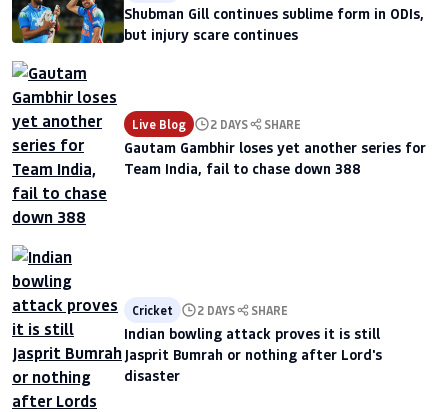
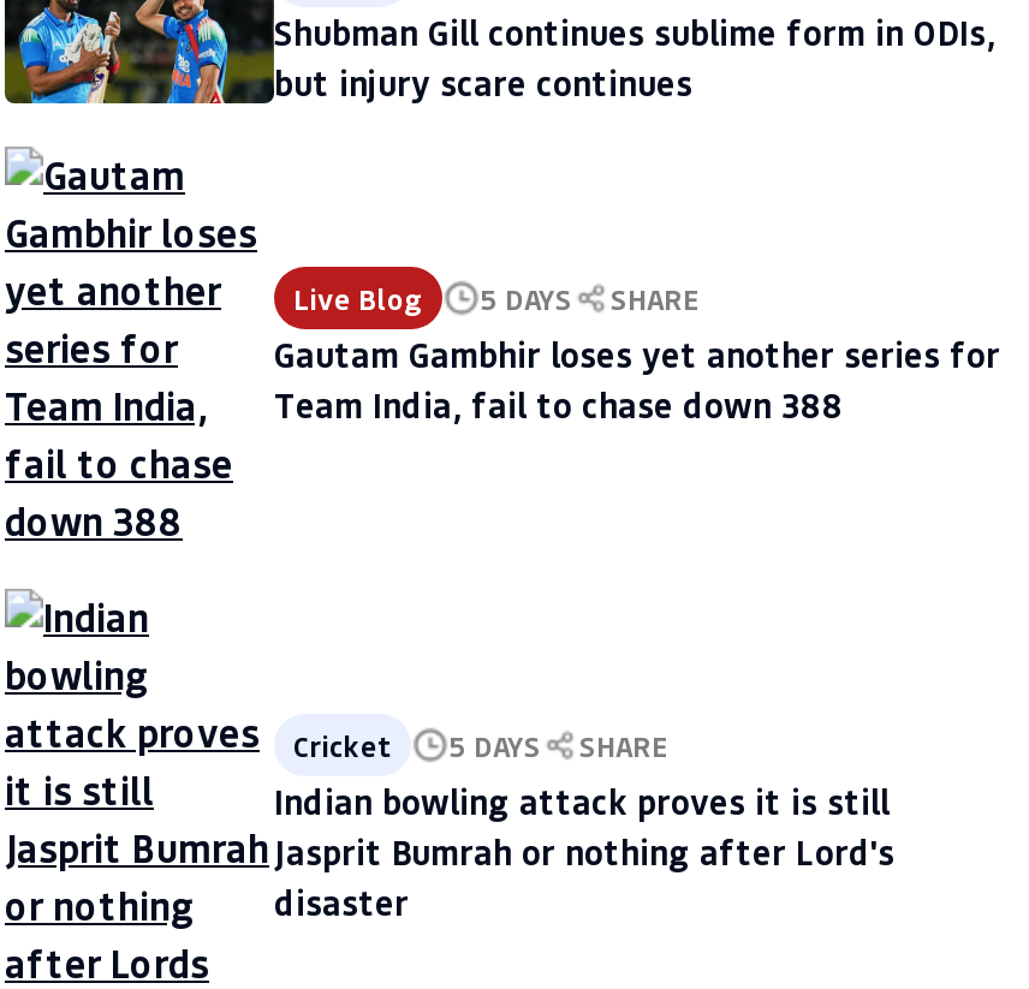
[132,116,301,132] Live Blog 2 DAYS SHARE -> [293,280,700,318] Live Blog 5 DAYS SHARE
[132,302,288,318] Cricket 2 DAYS SHARE -> [293,726,668,764] Cricket 5 DAYS SHARE

